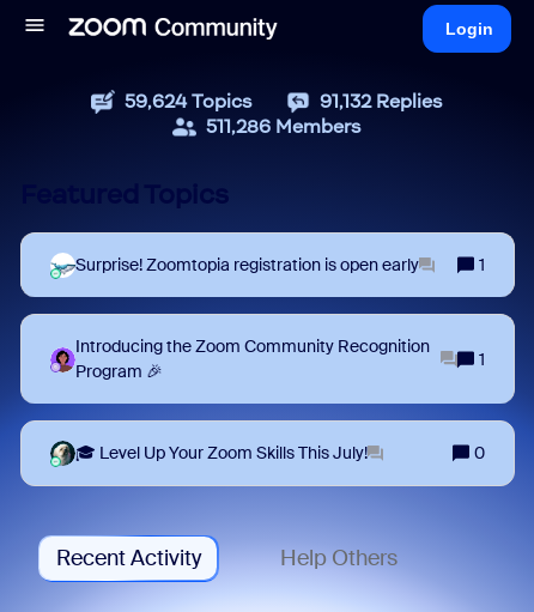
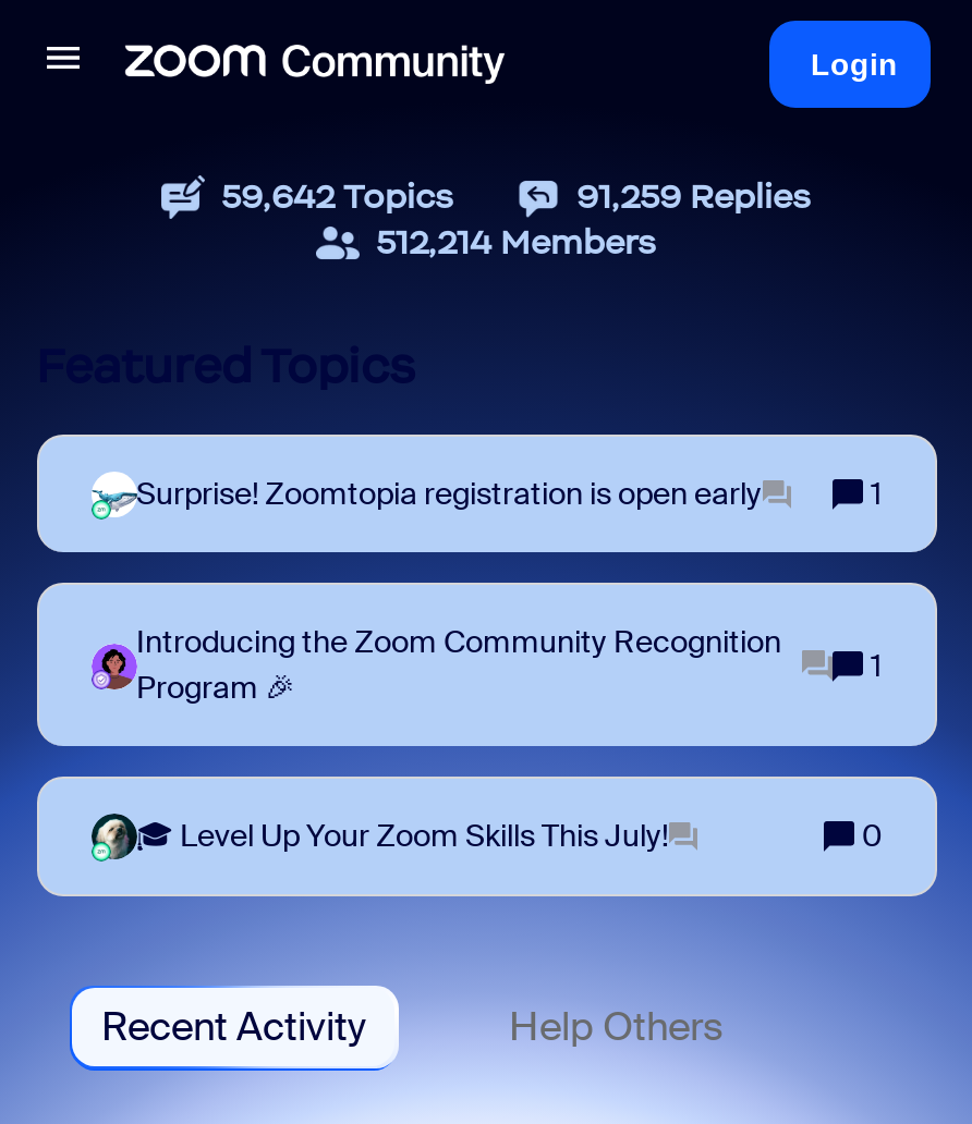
[125,90,253,113] 59,624 Topics -> [221,175,454,217] 59,642 Topics
[320,90,443,113] 91,132 Replies -> [576,175,812,217] 91,259 Replies
[206,115,362,138] 511,286 Members -> [376,221,657,262] 512,214 Members

